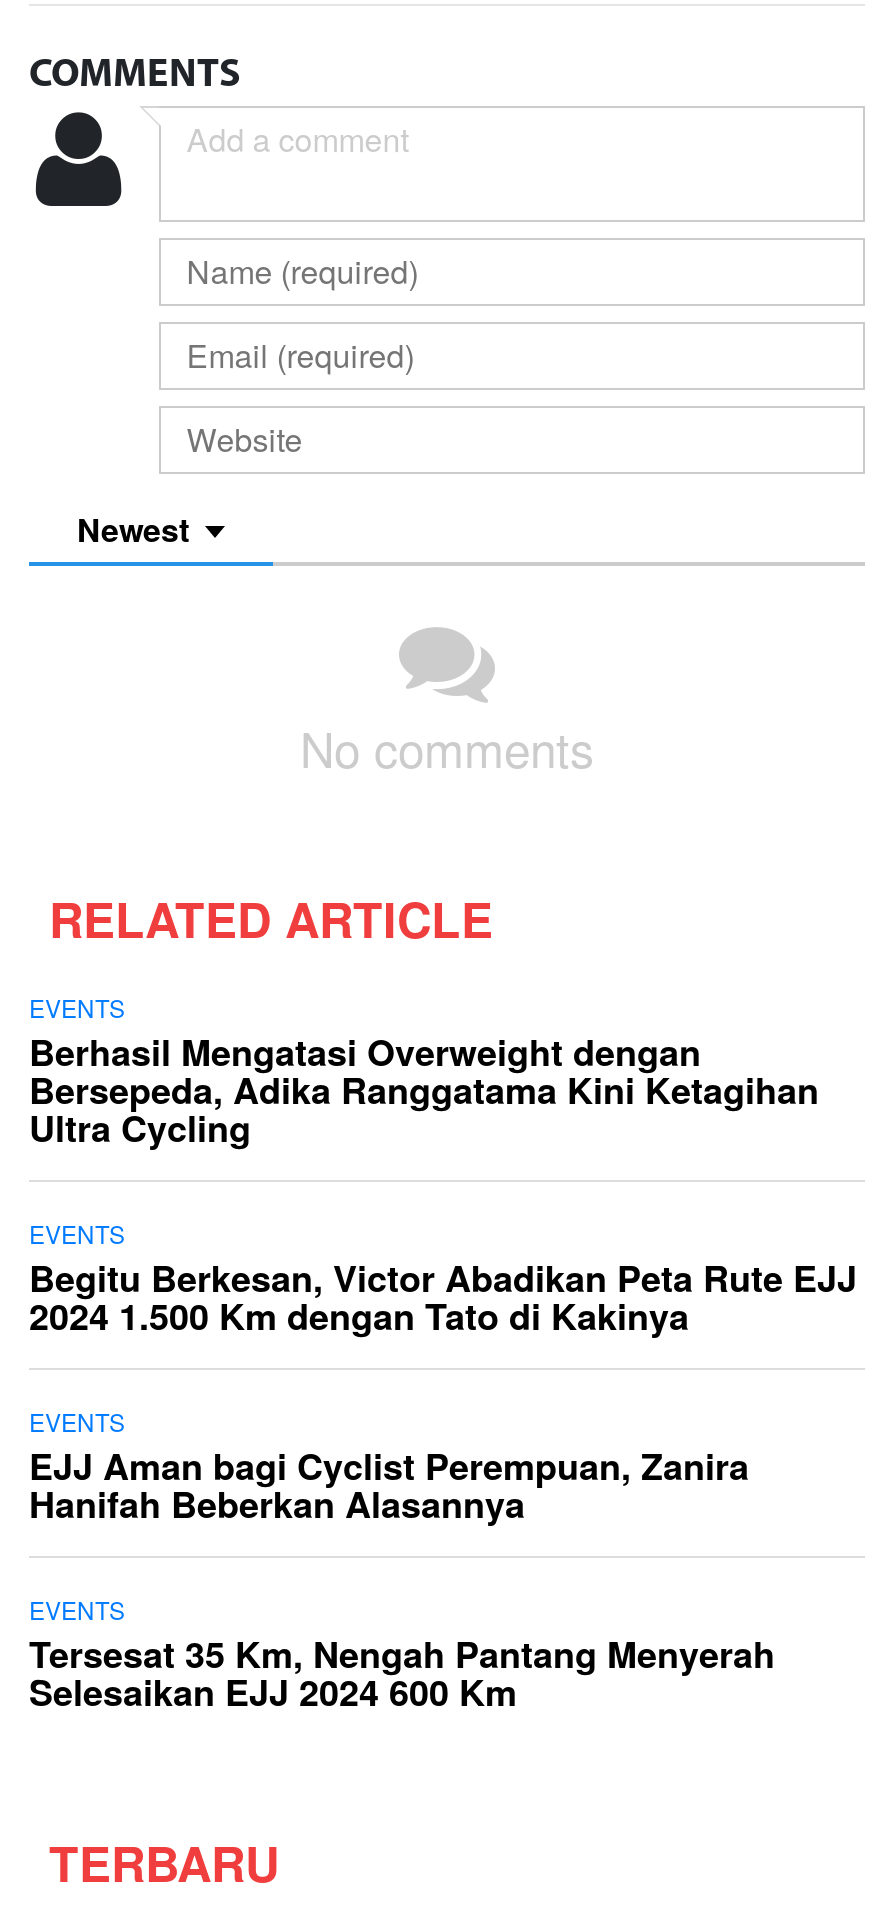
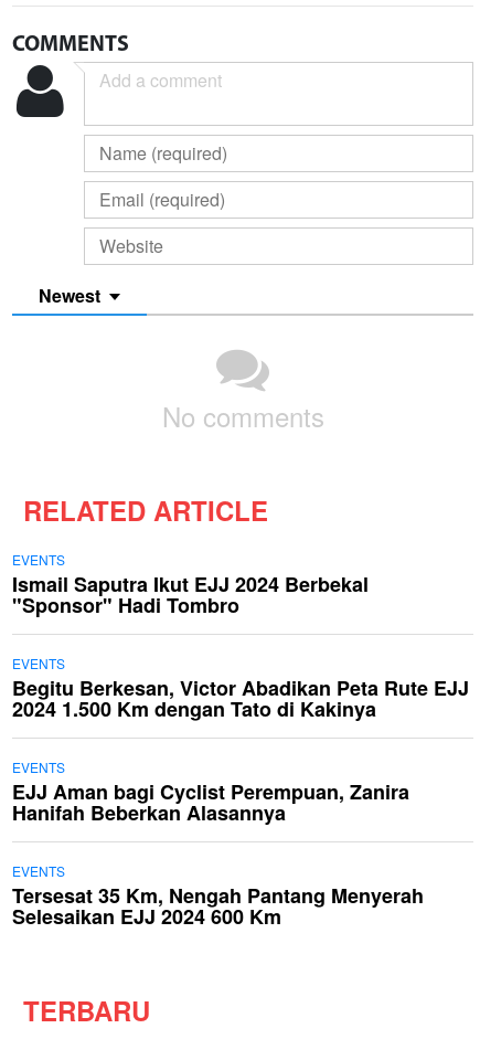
[29,1026,819,1154] Berhasil Mengatasi Overweight dengan | Bersepeda, Adika Ranggatama Kini Ketagihan | Ultra Cycling -> [12,570,369,619] Ismail Saputra Ikut EJJ 2024 Berbekal | "Sponsor" Hadi Tombro

